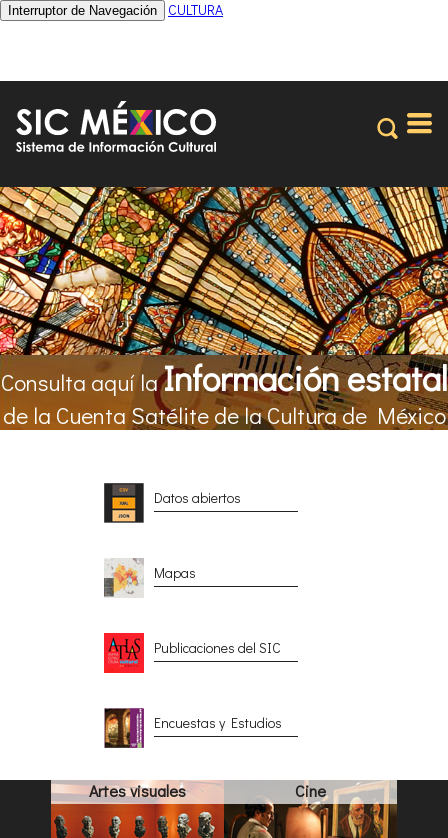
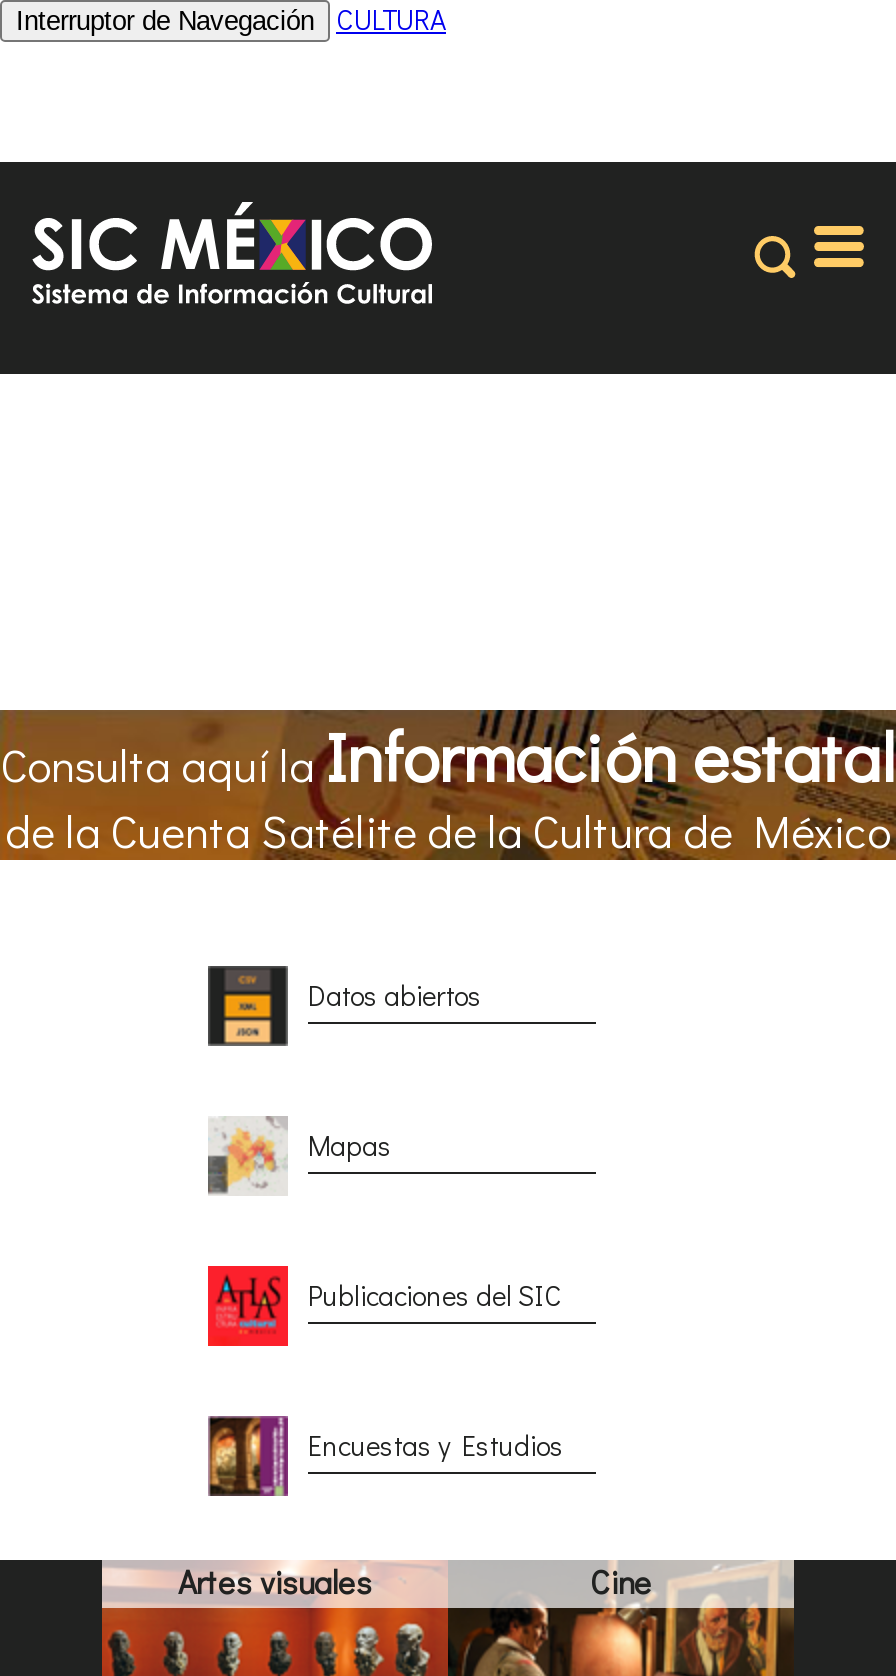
[3,186,445,353] [image] -> none

